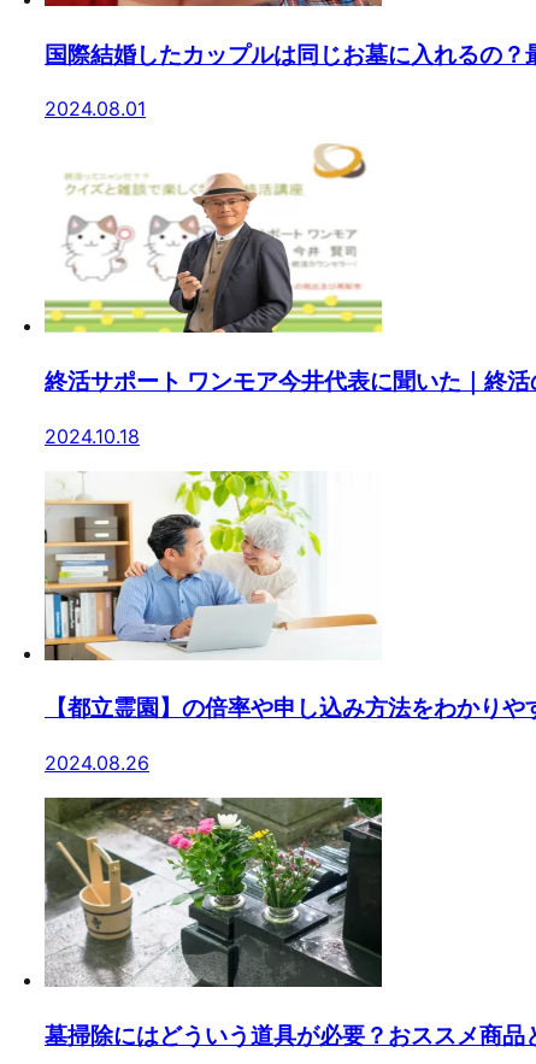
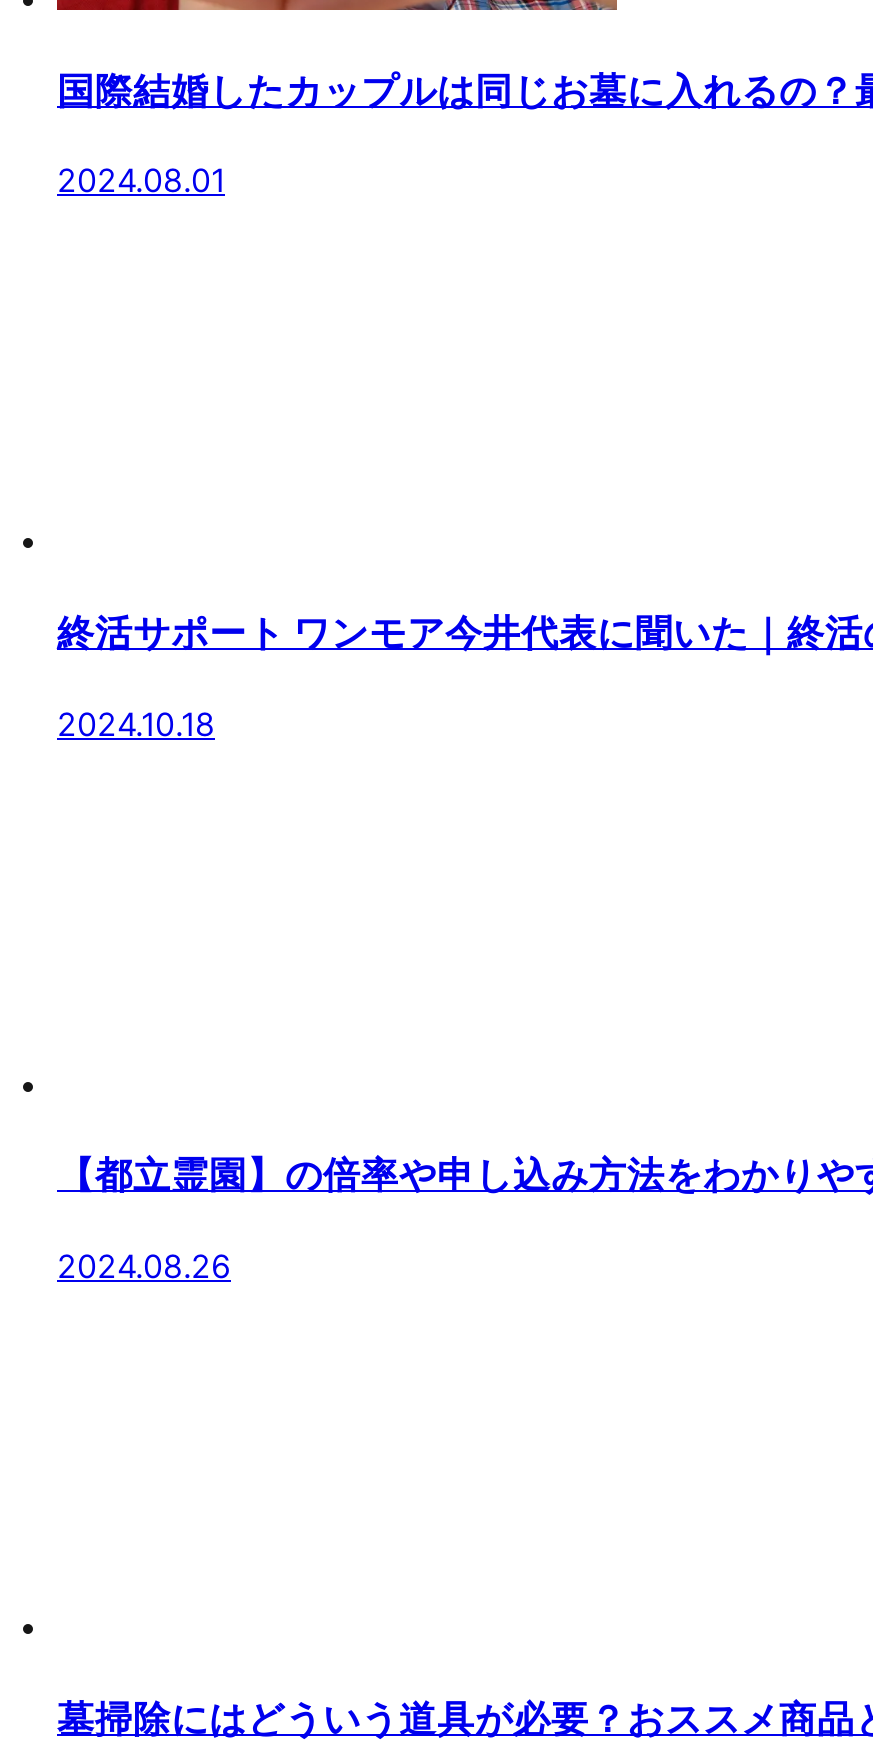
[43,143,383,334] [image] -> none
[43,470,378,662] [image] -> none
[43,796,383,988] [image] -> none

